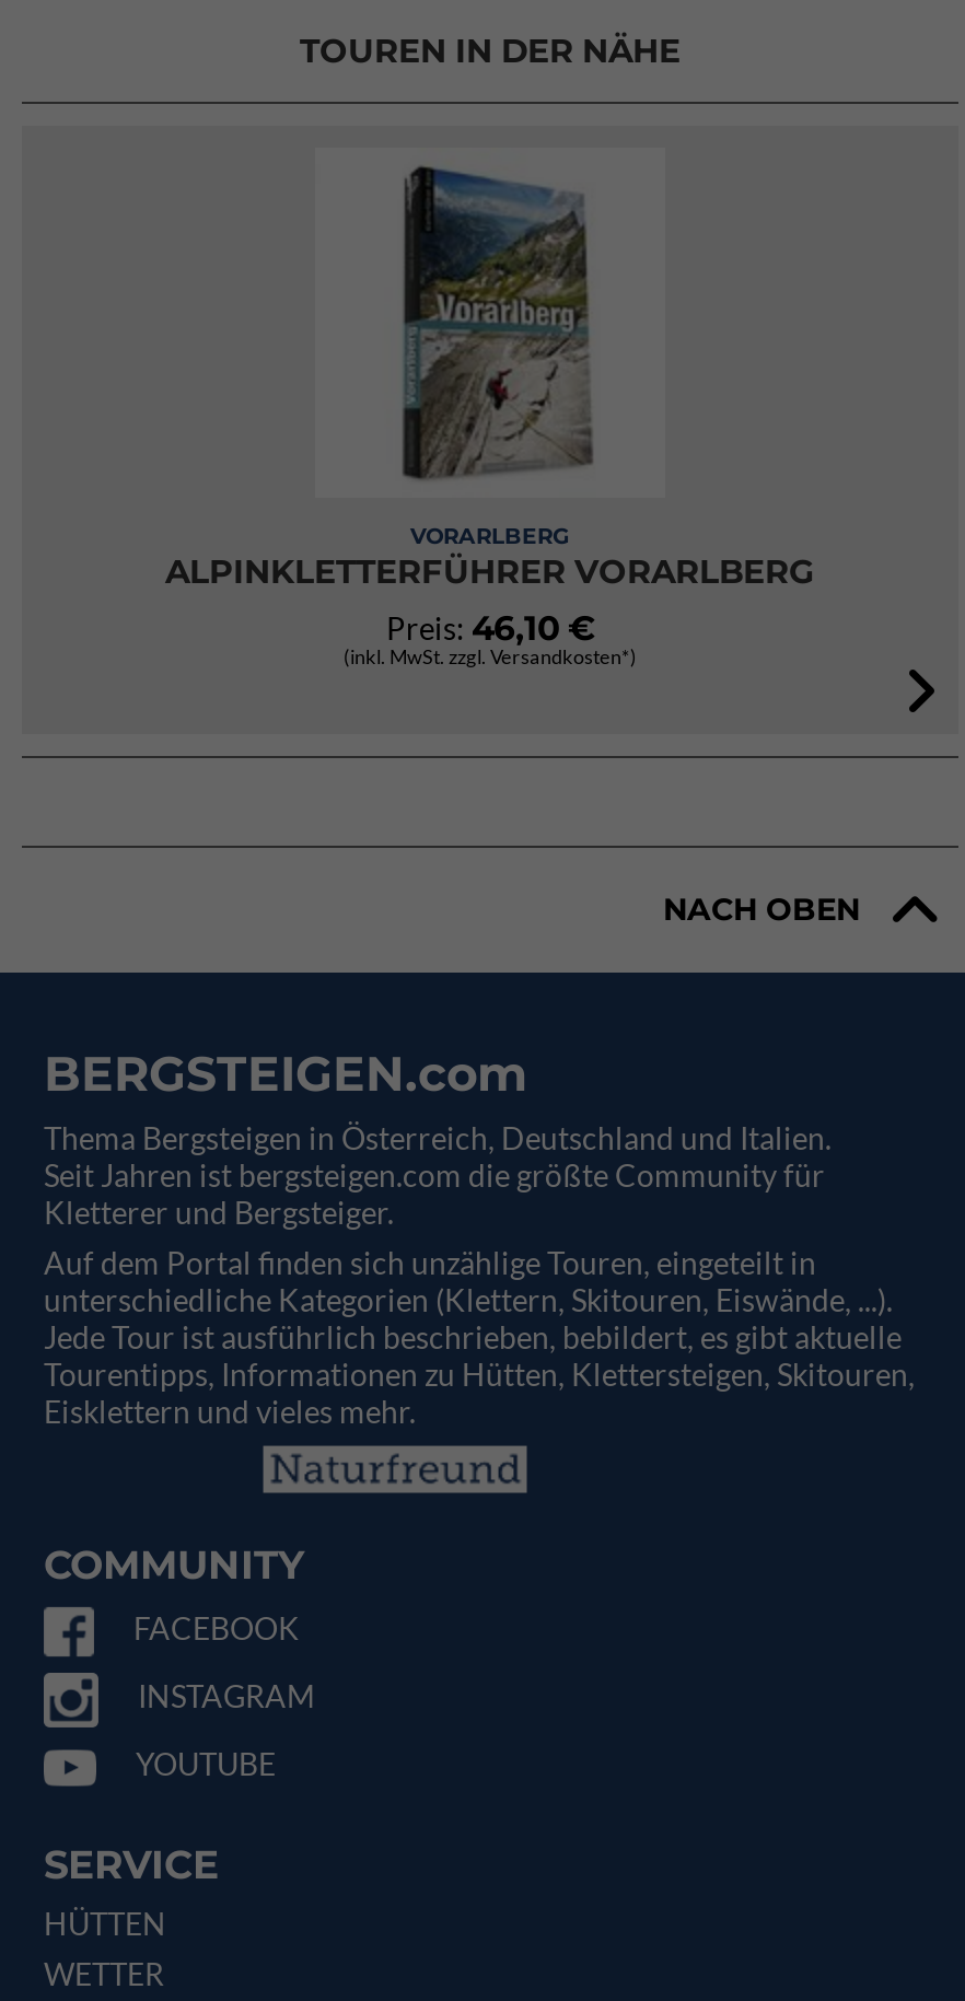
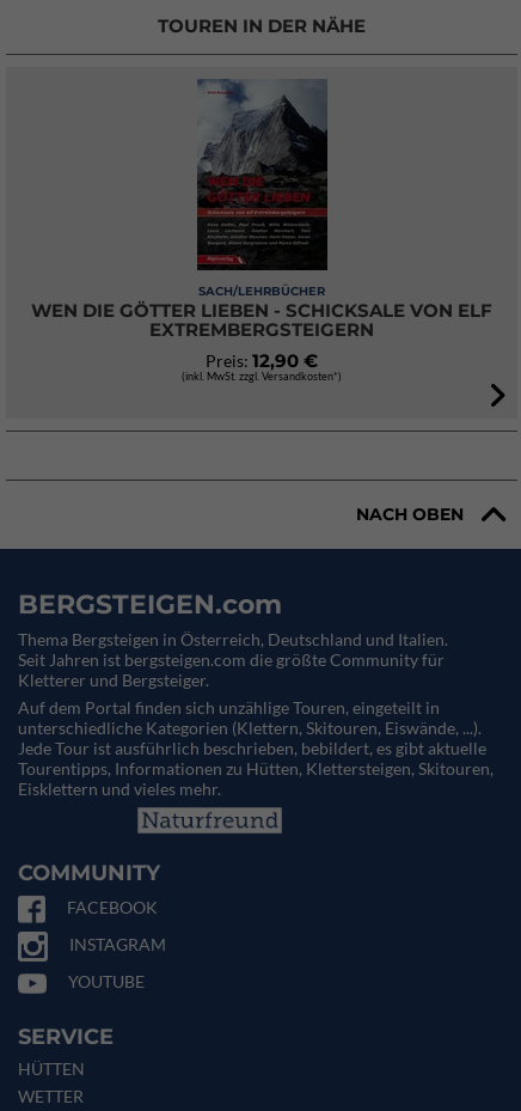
[165,148,815,648] [image] | VORARLBERG | ALPINKLETTERFÜHRER VORARLBERG | Preis: 46,10 € -> [31,78,492,371] [image] | SACH/LEHRBÜCHER | WEN DIE GÖTTER LIEBEN - SCHICKSALE VON ELF | EXTREMBERGSTEIGERN | Preis: 12,90 €

